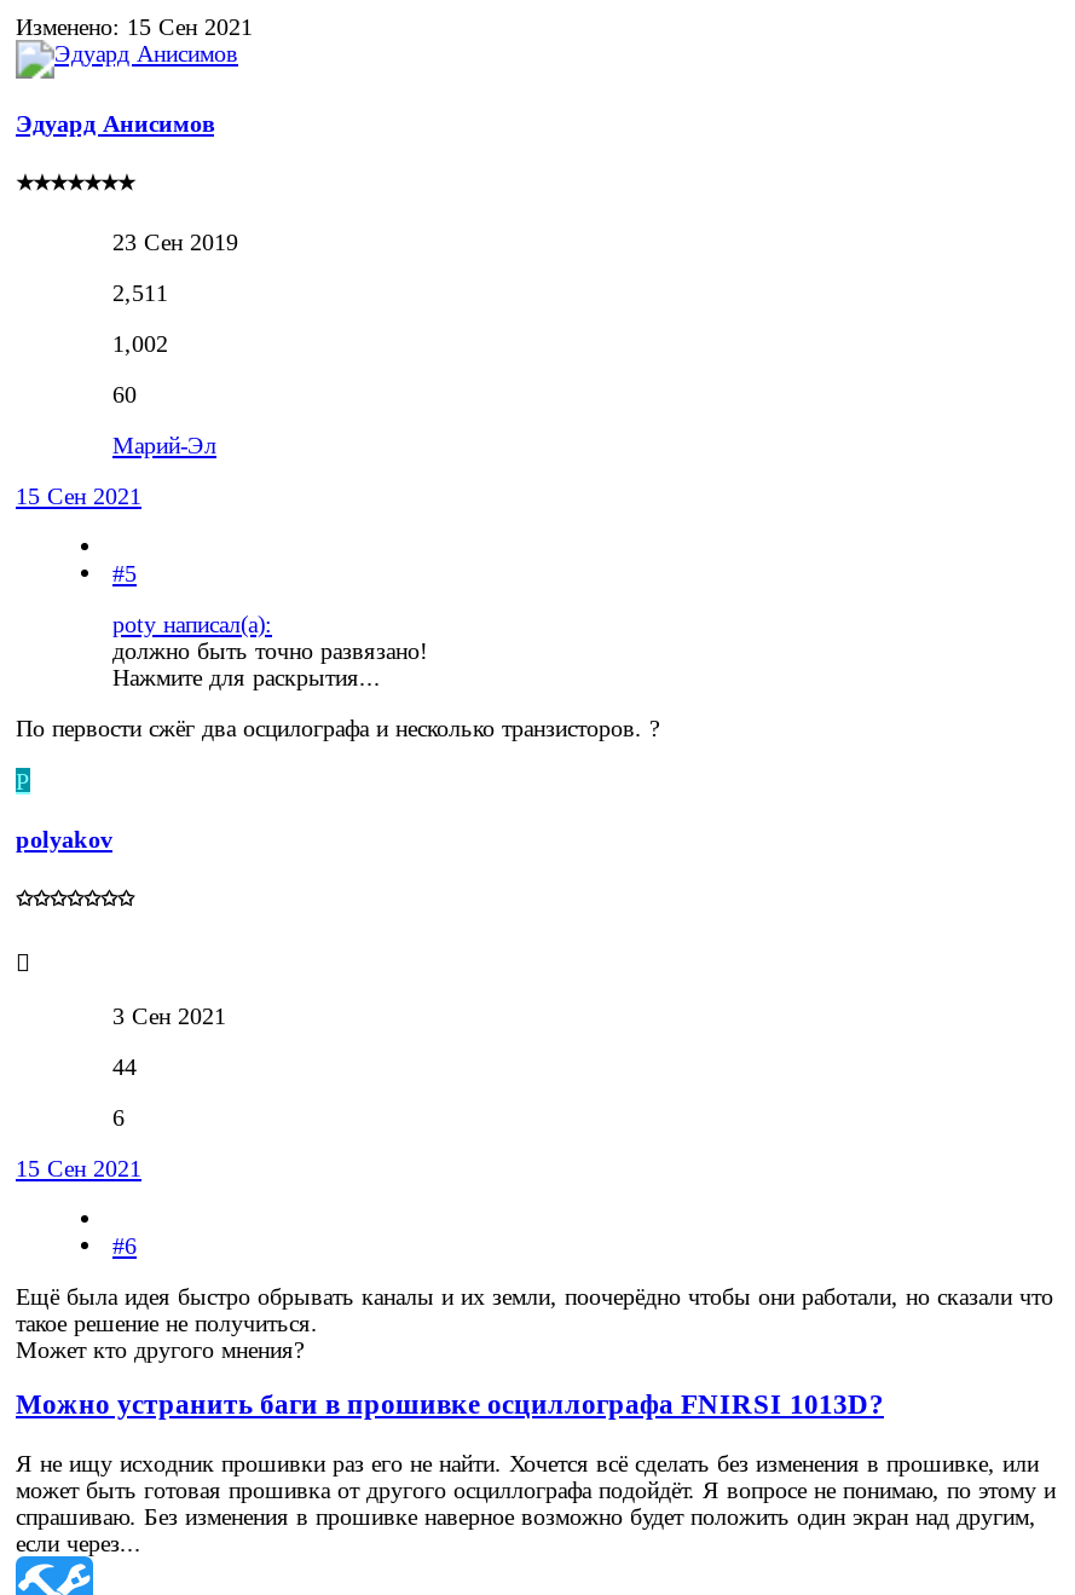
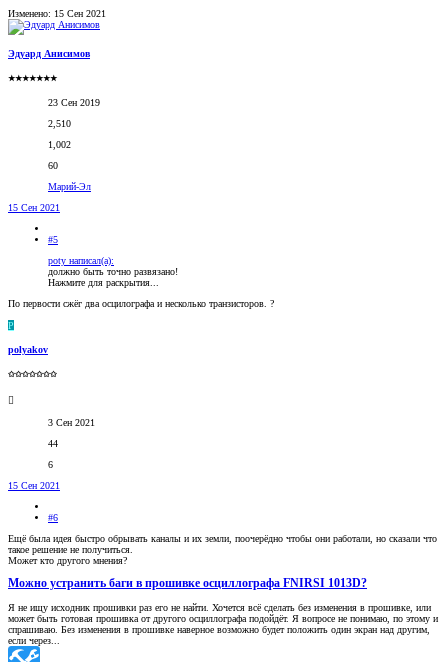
[112,278,168,305] 2,511 -> [48,118,71,129] 2,510

